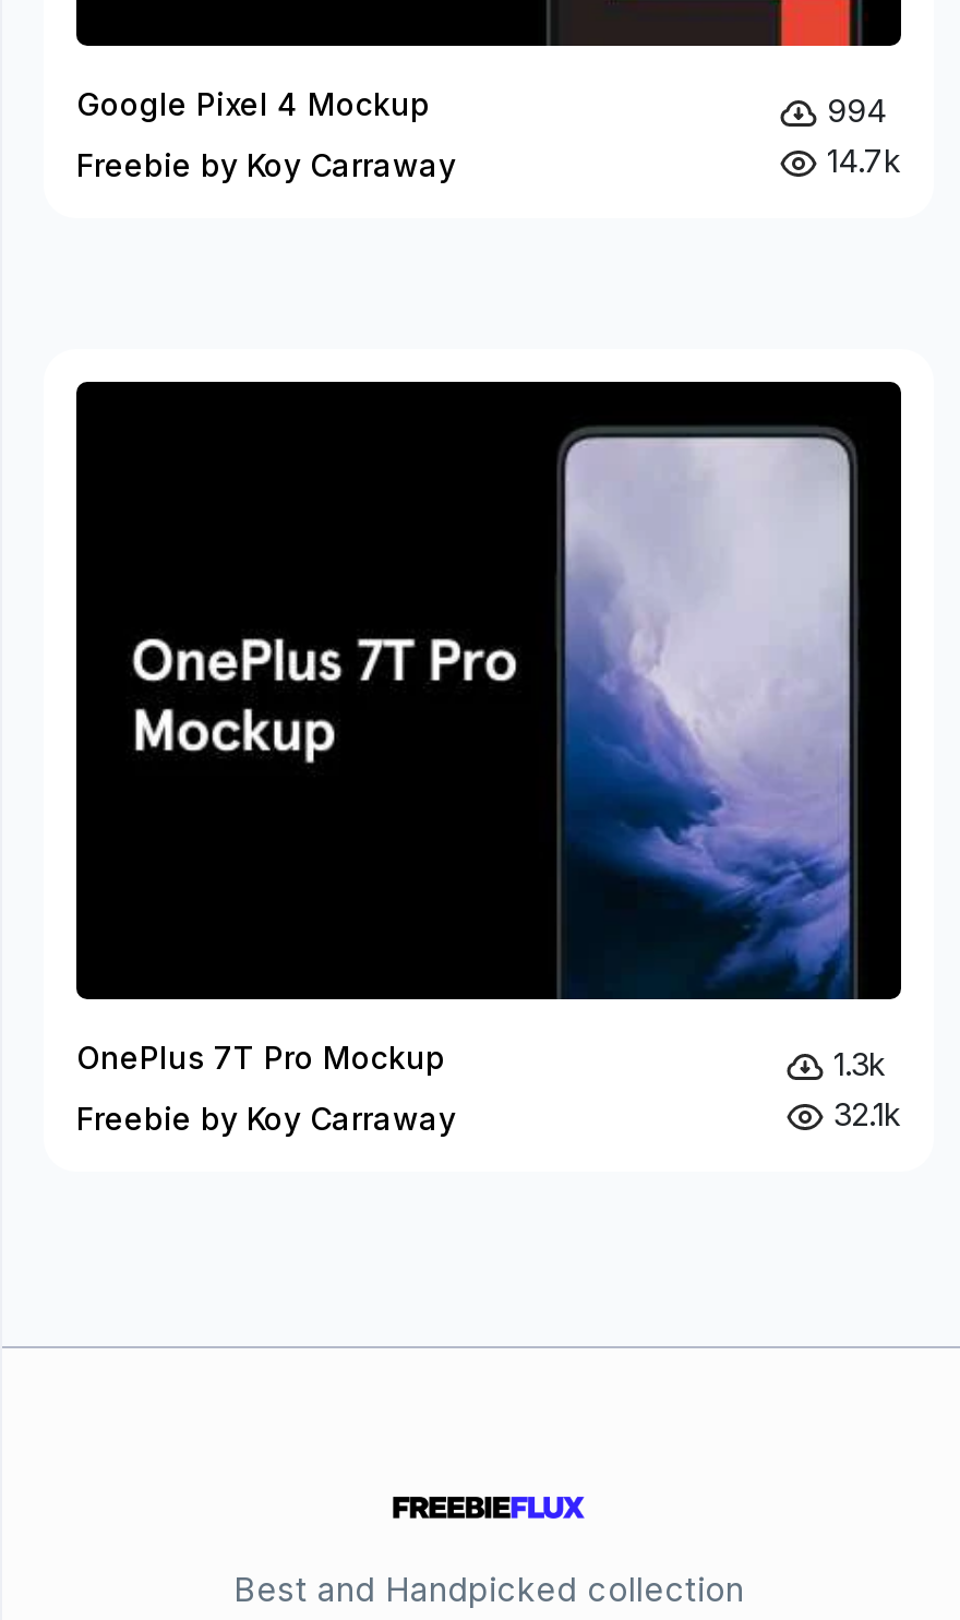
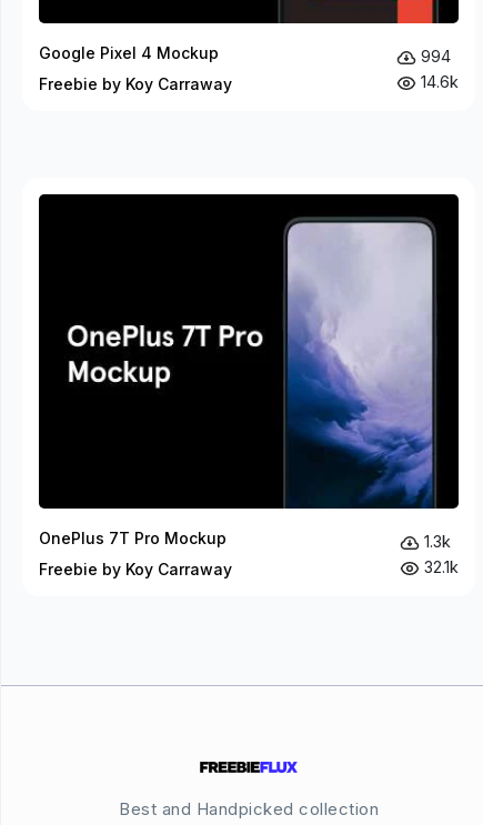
[827,141,901,178] 14.7k -> [421,72,459,90] 14.6k

